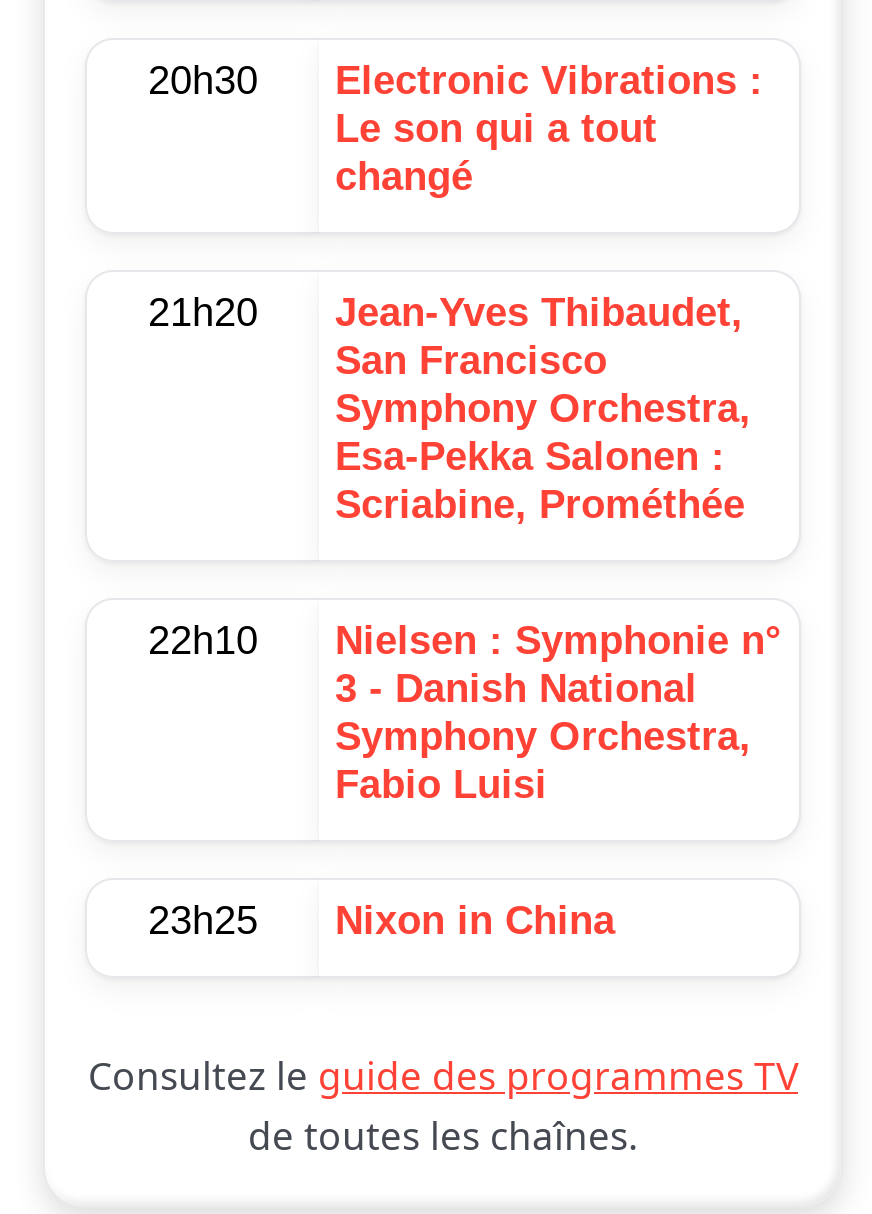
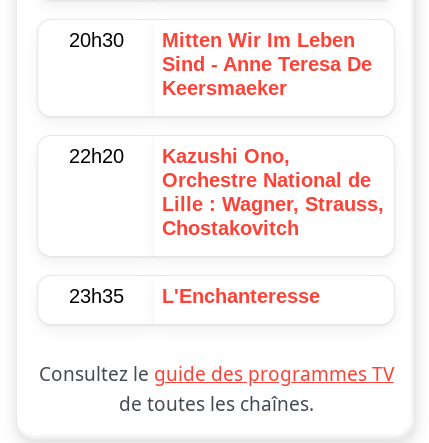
[148,58,781,942] Electronic Vibrations : | Le son qui a tout | changé | 21h20 | Jean-Yves Thibaudet, | San Francisco | Symphony Orchestra, | Esa-Pekka Salonen : | Scriabine, Prométhée | 22h10 | Nielsen : Symphonie n° | 3 - Danish National | Symphony Orchestra, | Fabio Luisi | 23h25 | Nixon in China -> [68,29,384,307] Mitten Wir Im Leben | Sind - Anne Teresa De | Keersmaeker | 22h20 | Kazushi Ono, | Orchestre National de | Lille : Wagner, Strauss, | Chostakovitch | 23h35 | L'Enchanteresse

